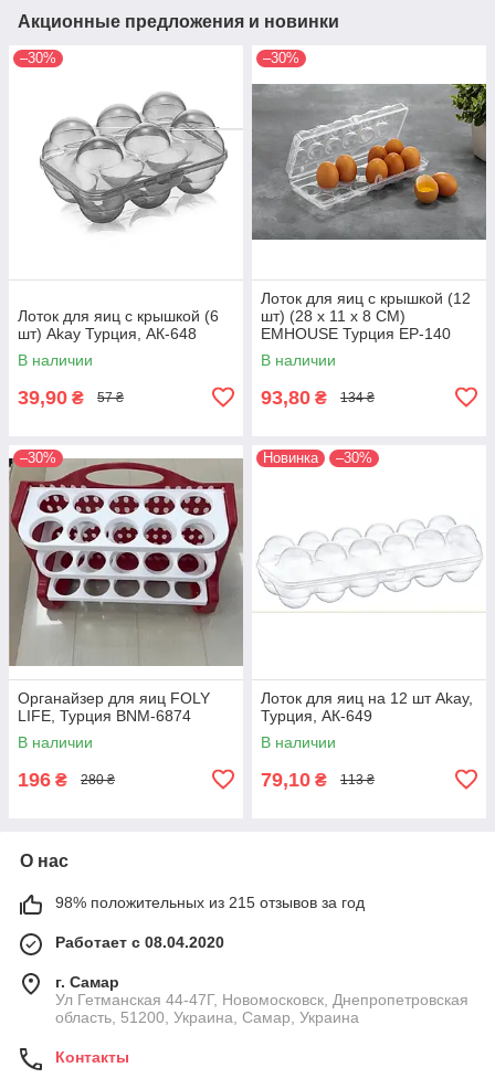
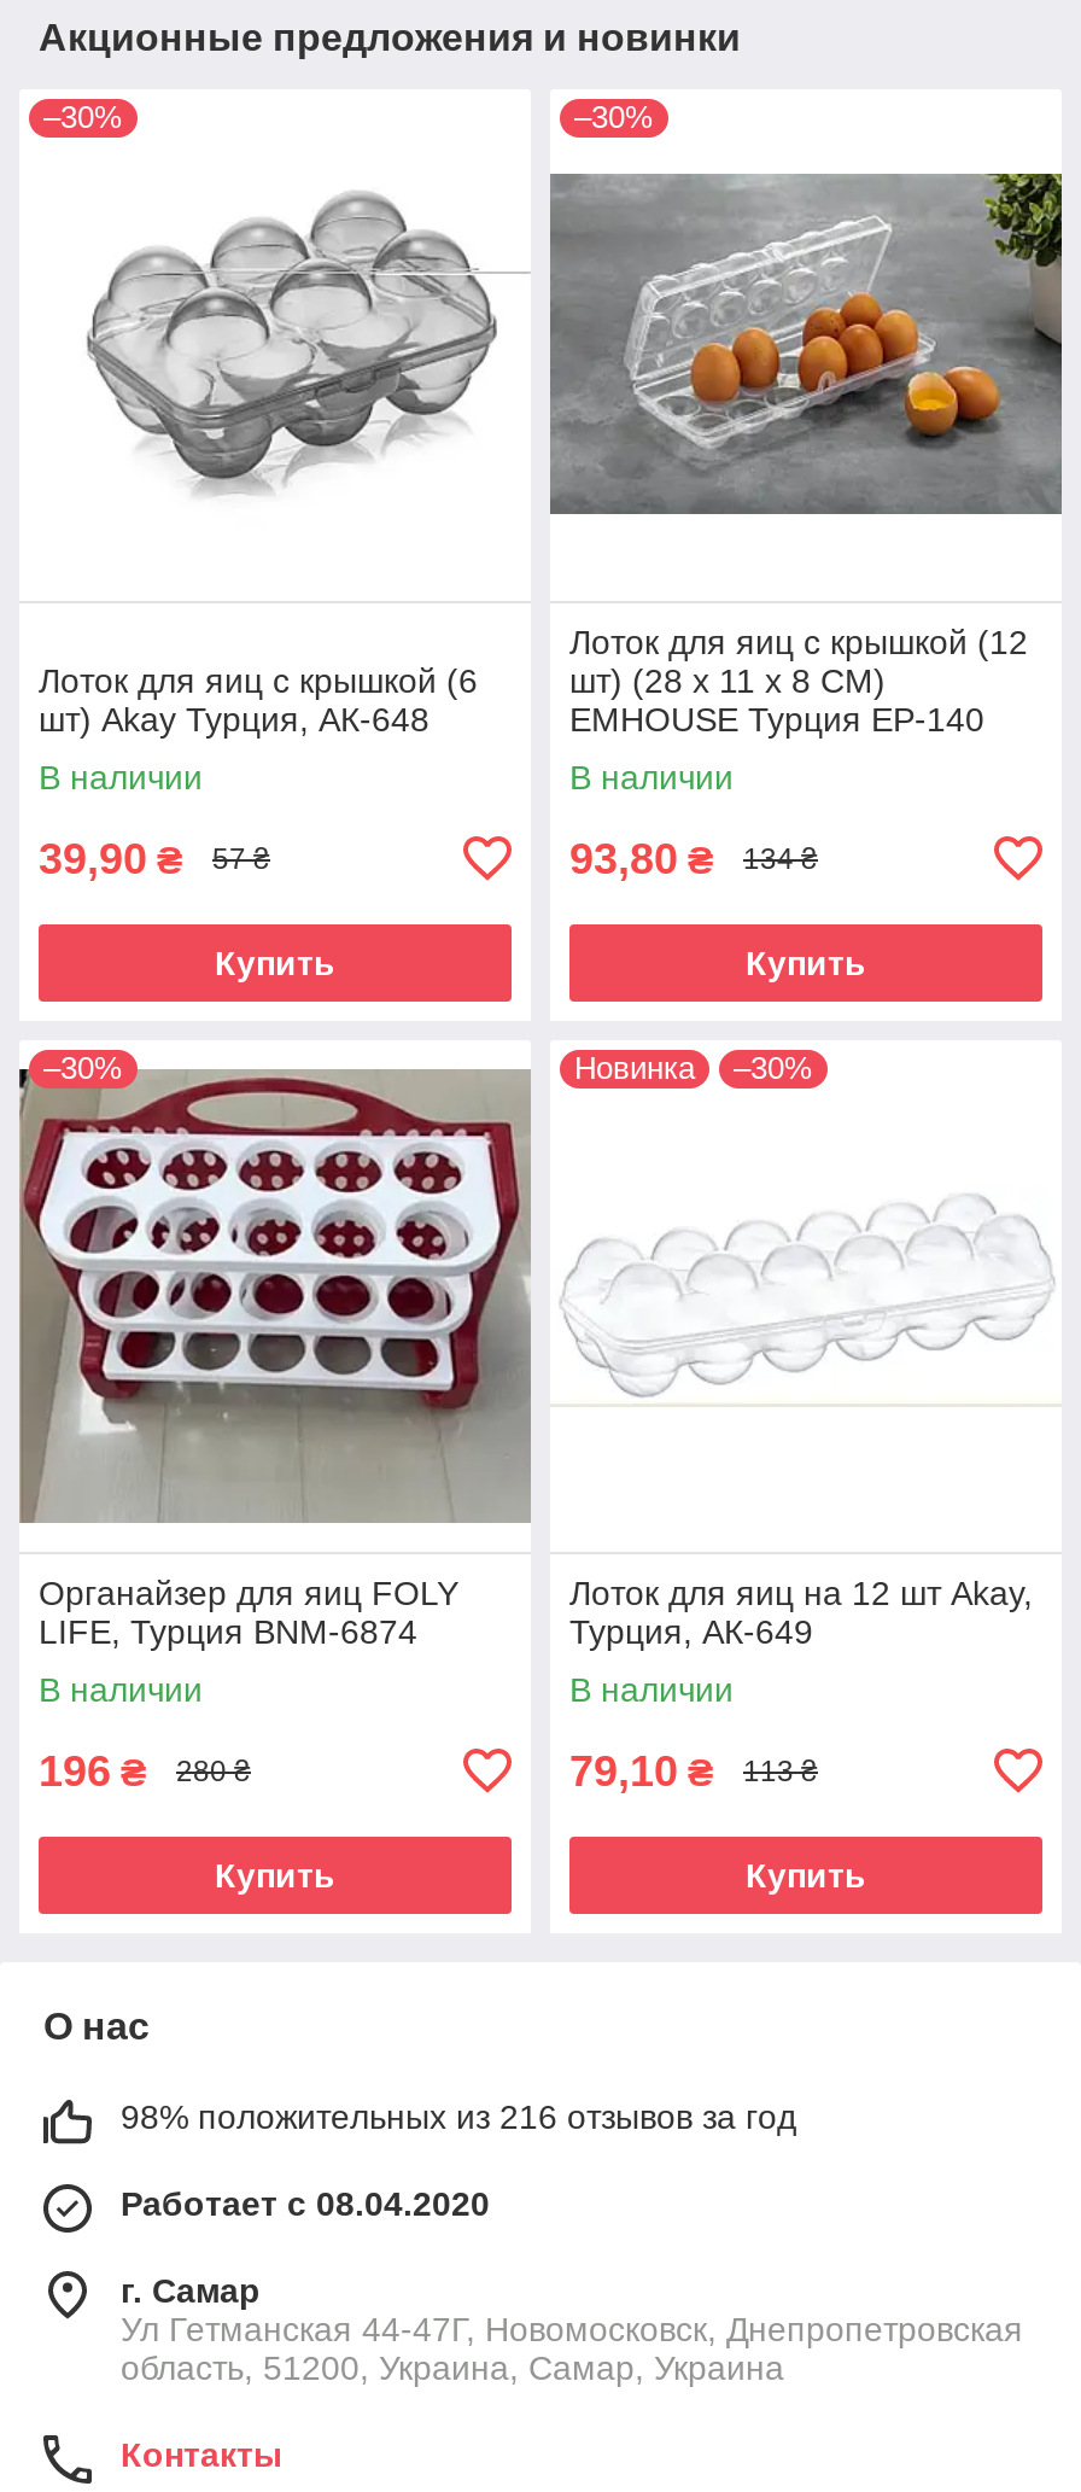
none -> [215,943,335,982] Купить
none -> [746,943,866,982] Купить
none -> [215,1856,335,1894] Купить
none -> [746,1856,866,1894] Купить
[55,893,365,911] 98% положительных из 215 отзывов за год -> [121,2097,796,2136] 98% положительных из 216 отзывов за год

